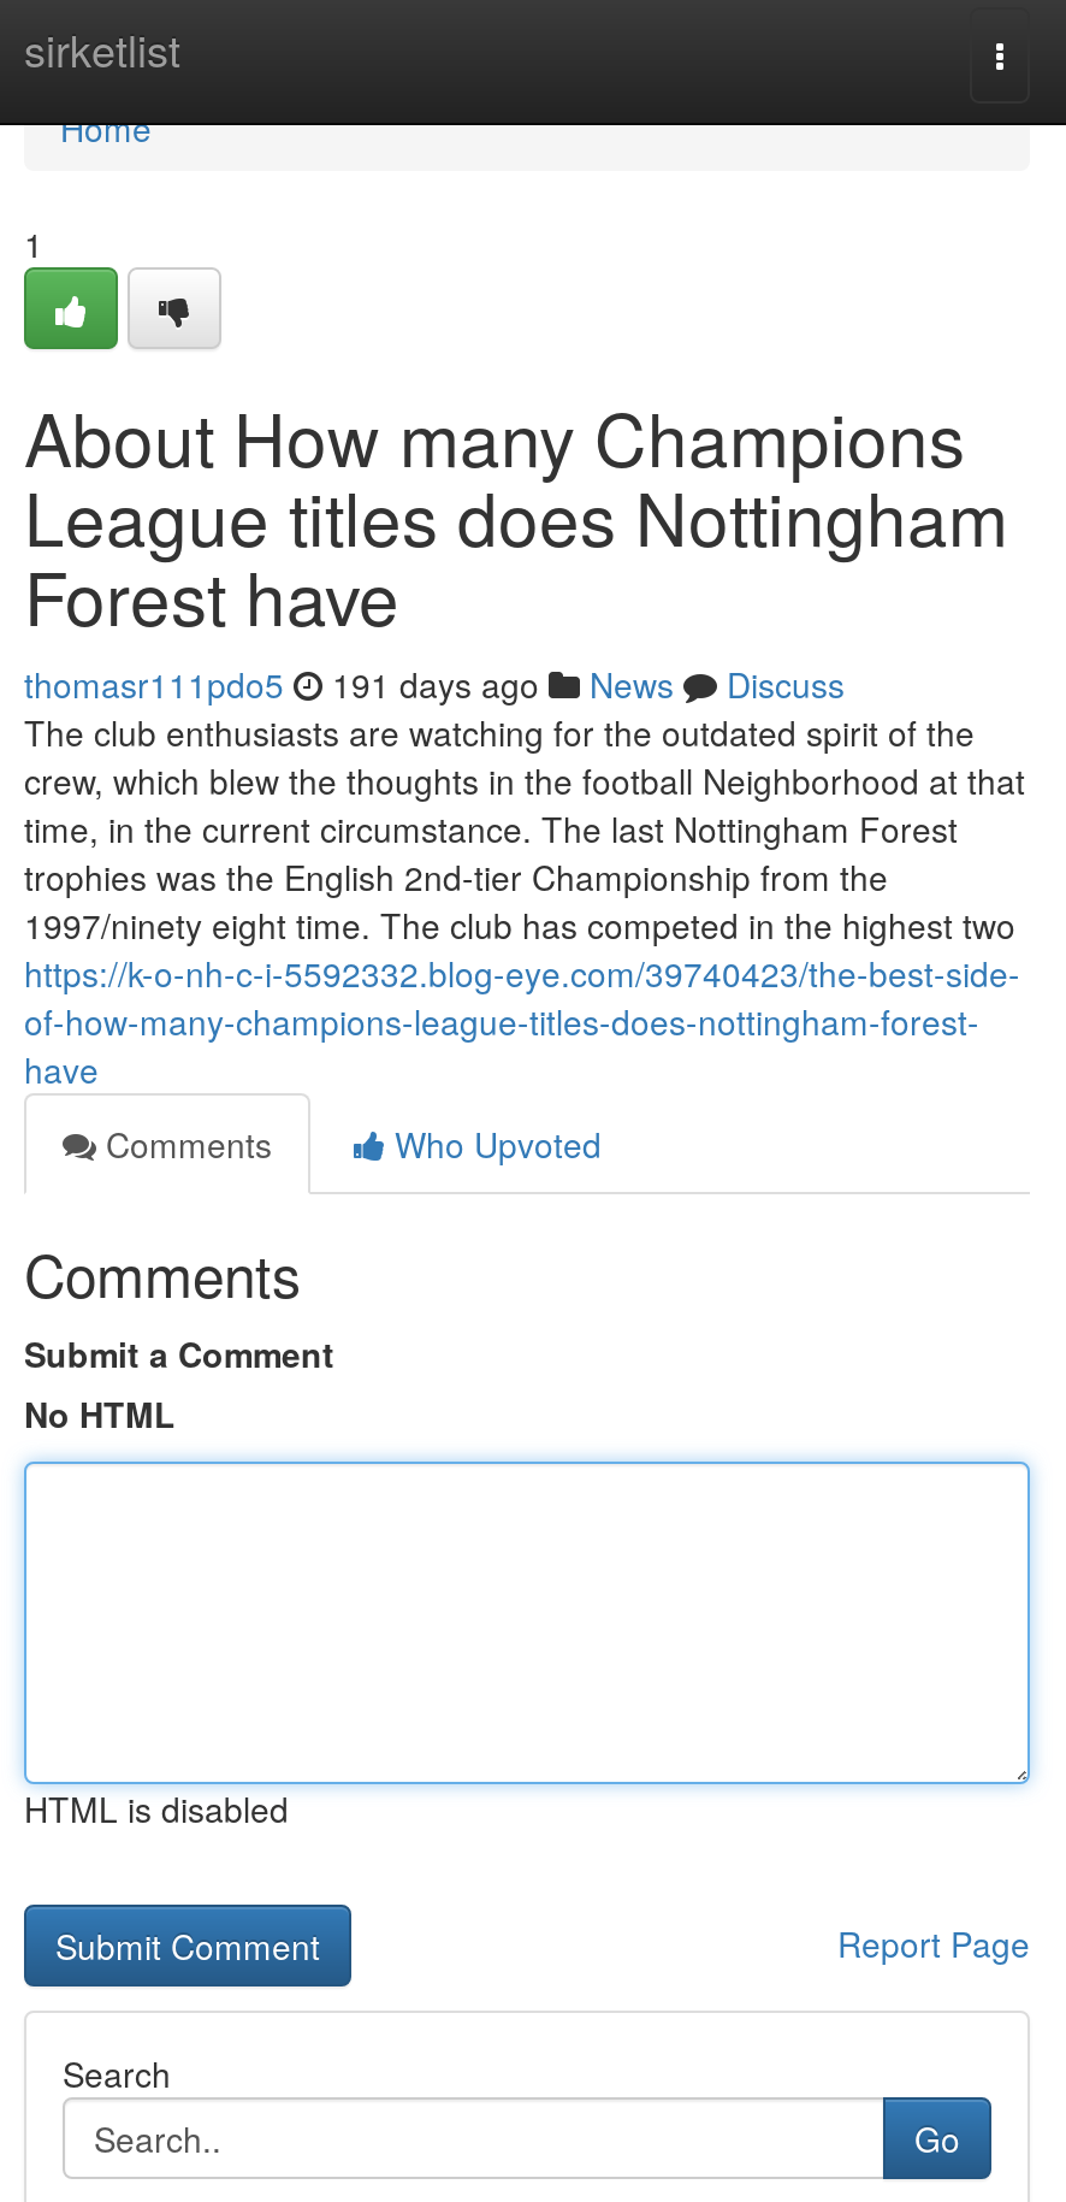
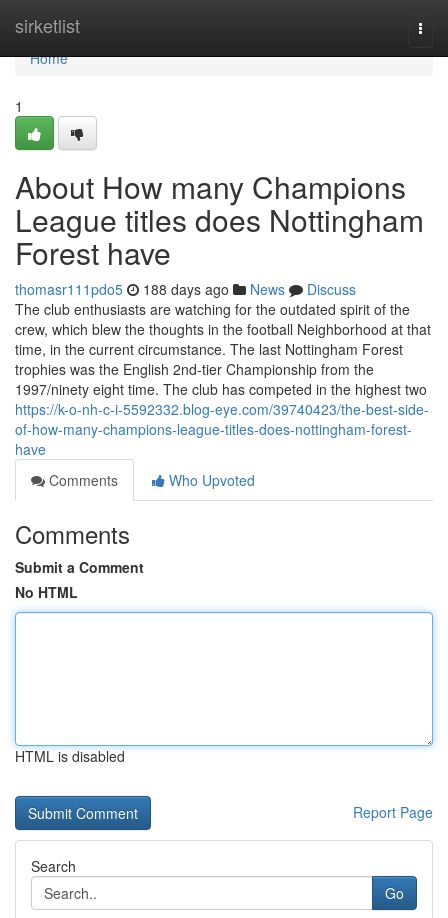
[24,660,845,708] thomasr111pdo5 191 days ago News Discuss -> [15,279,356,299] thomasr111pdo5 188 days ago News Discuss

